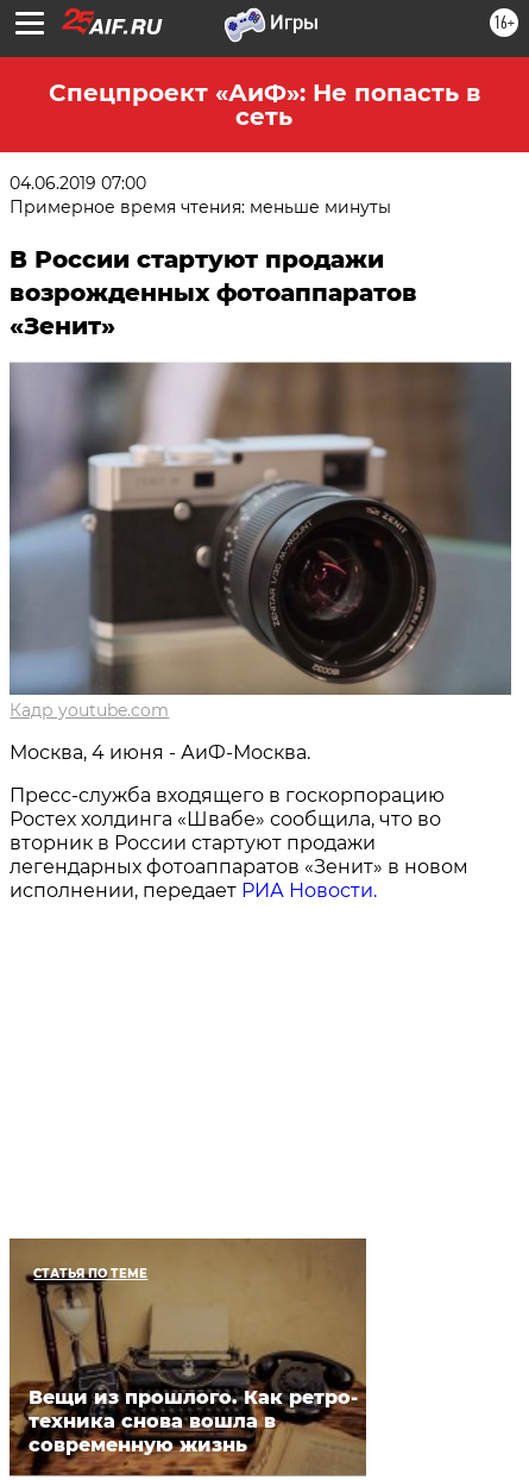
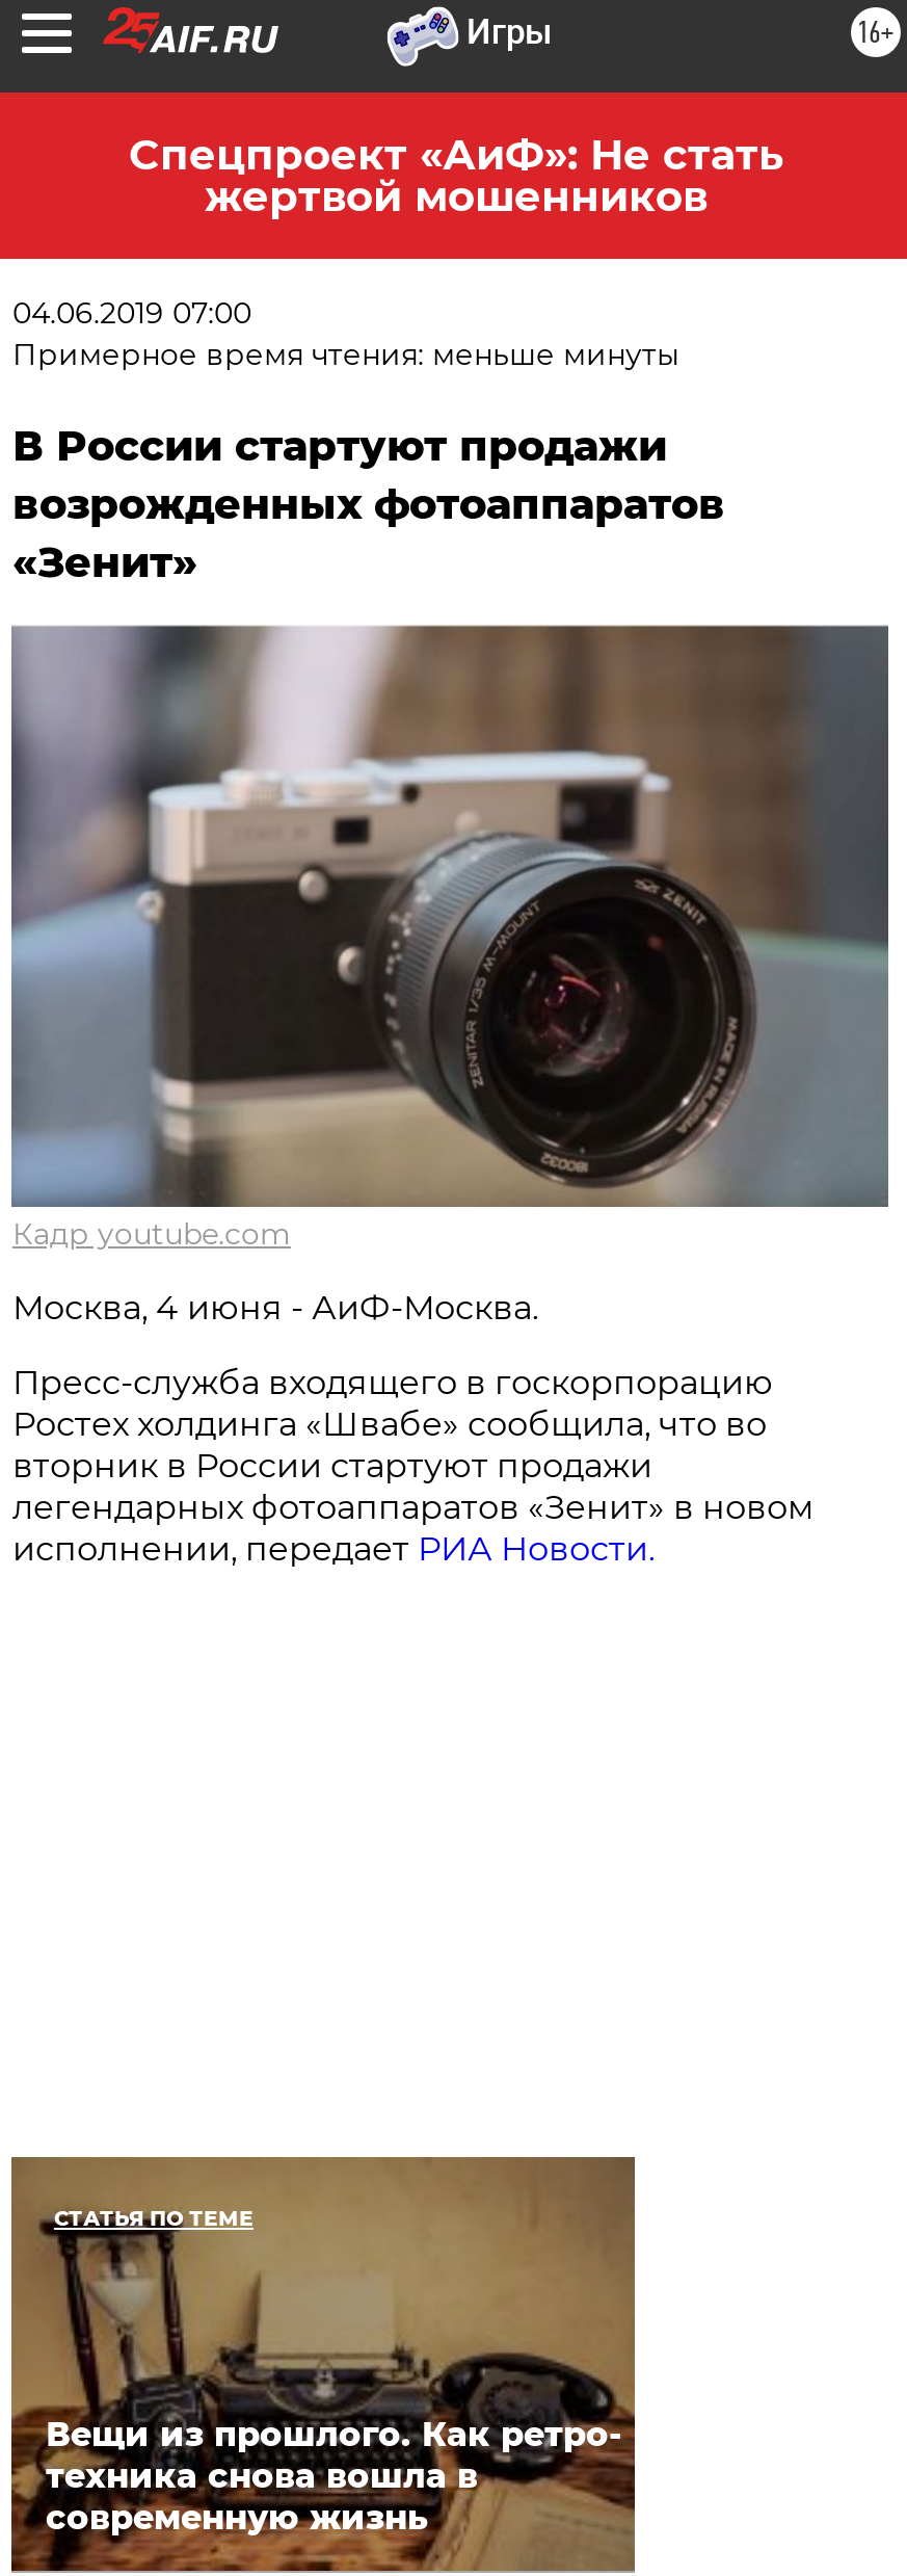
[48,79,480,131] Спецпроект «АиФ»: Не попасть в | сеть -> [129,130,783,221] Спецпроект «АиФ»: Не стать | жертвой мошенников

